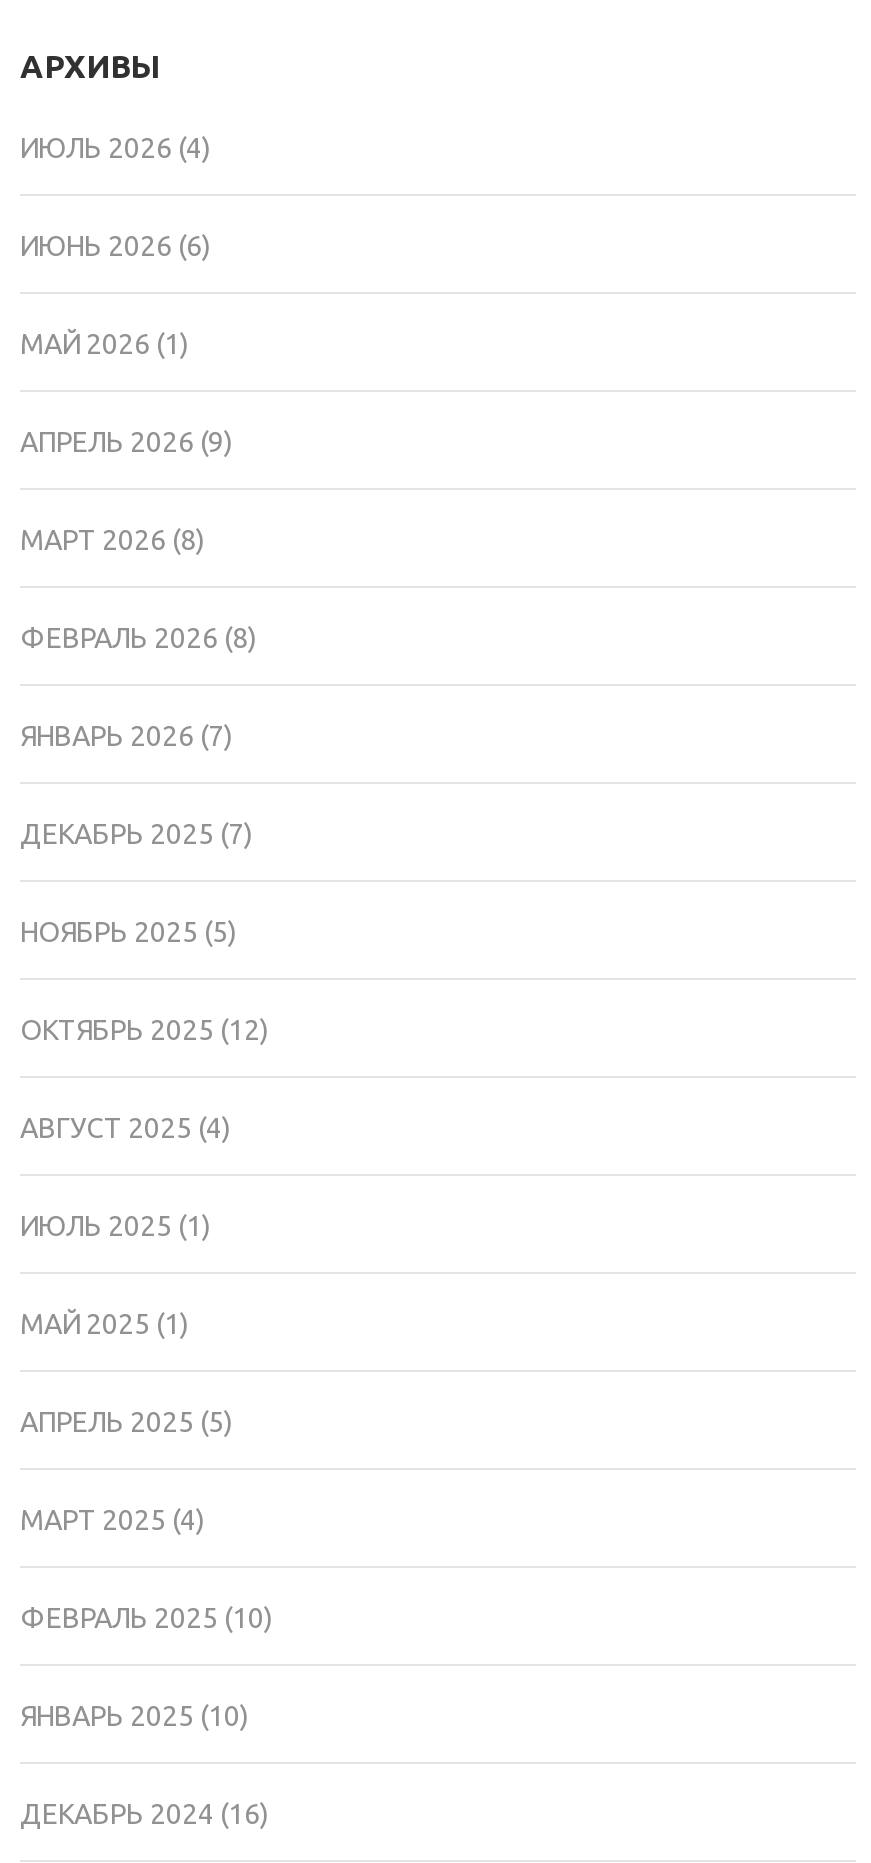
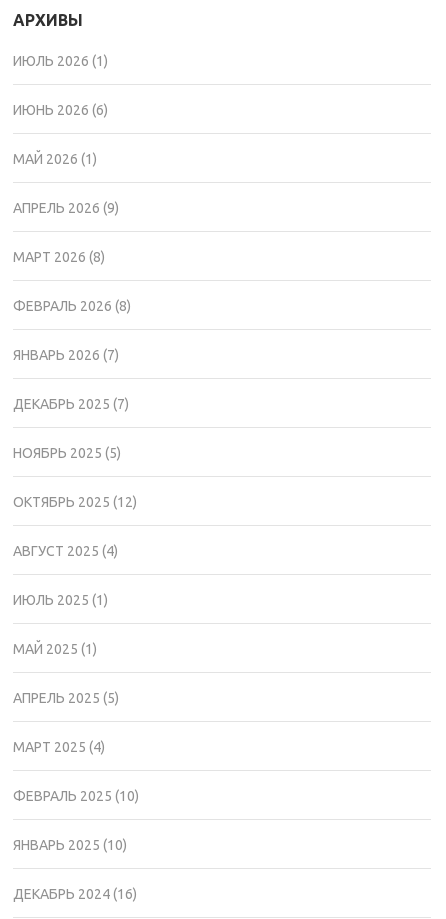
[20,131,210,163] ИЮЛЬ 2026 (4) -> [13,53,108,69] ИЮЛЬ 2026 (1)

